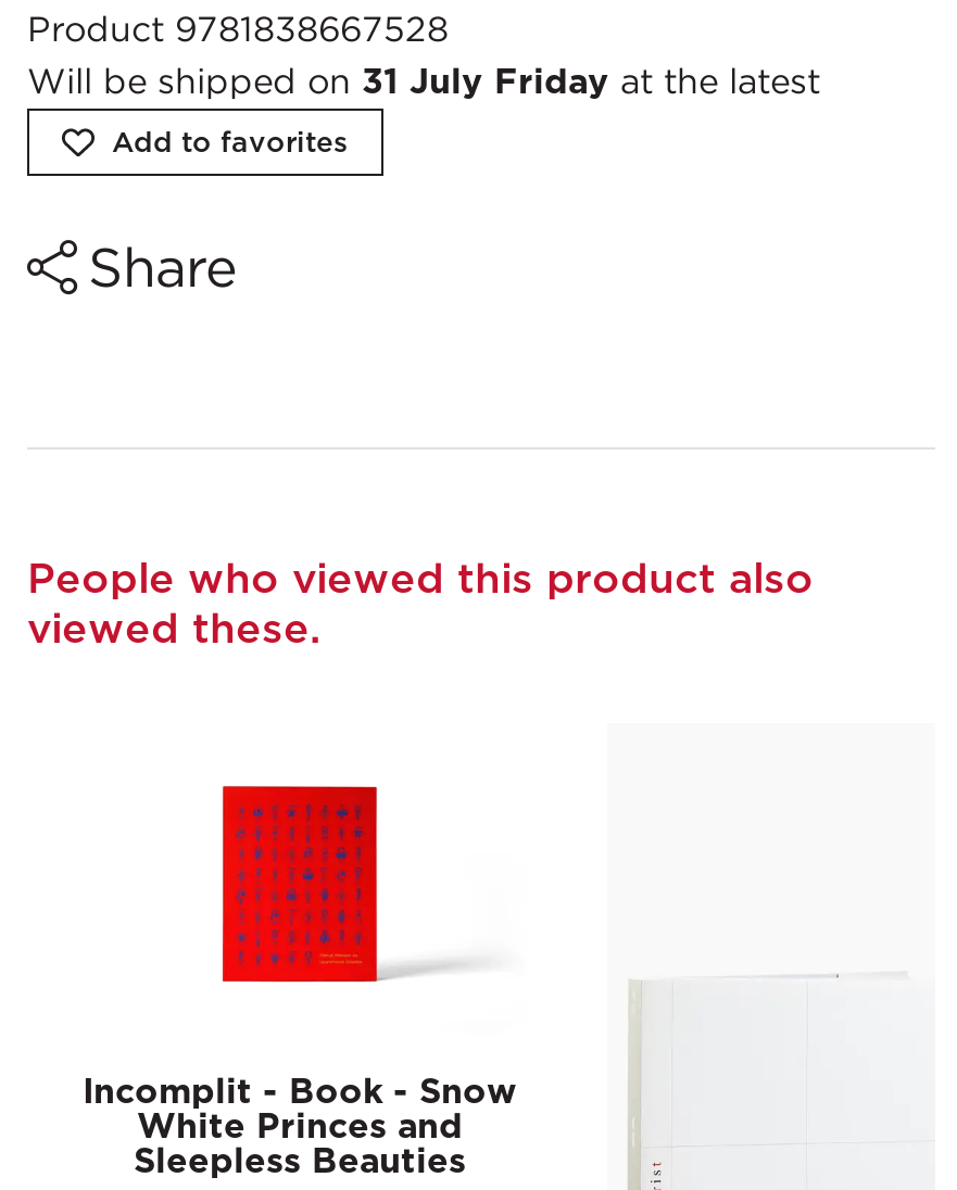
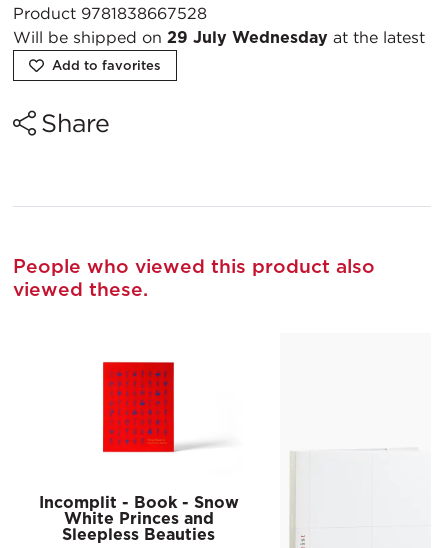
[27,59,820,102] Will be shipped on 31 July Friday at the latest -> [13,27,425,47] Will be shipped on 29 July Wednesday at the latest

